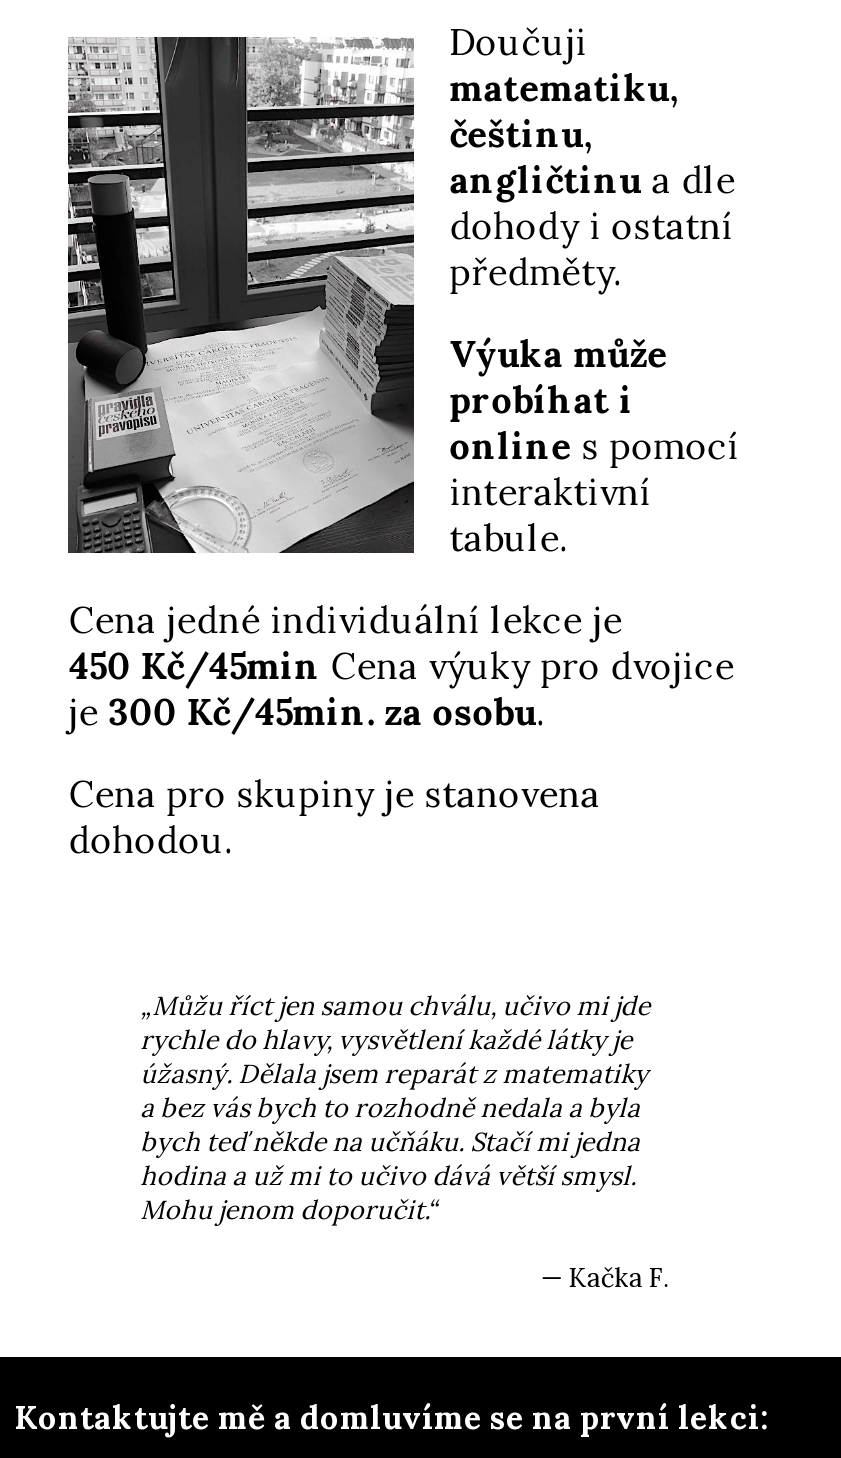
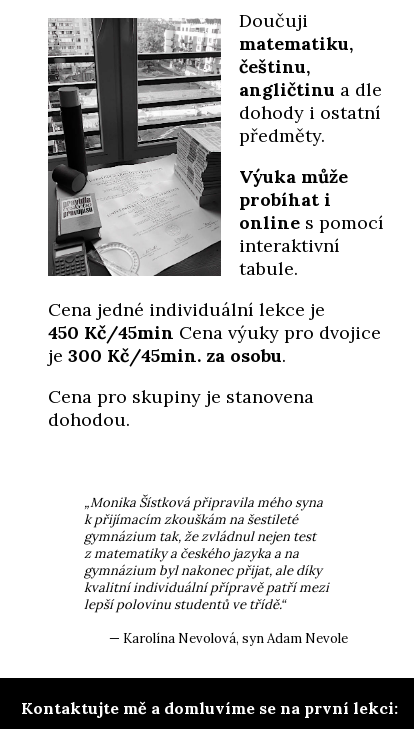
[140,989,650,1227] „Můžu říct jen samou chválu, učivo mi jde | rychle do hlavy, vysvětlení každé látky je | úžasný. Dělala jsem reparát z matematiky | a bez vás bych to rozhodně nedala a byla | bych teď někde na učňáku. Stačí mi jedna | hodina a už mi to učivo dává větší smysl. | Mohu jenom doporučit.“ -> [84,494,329,613] „Monika Šístková připravila mého syna | k přijímacím zkouškám na šestileté | gymnázium tak, že zvládnul nejen test | z matematiky a českého jazyka a na | gymnázium byl nakonec přijat, ale díky | kvalitní individuální přípravě patří mezi | lepší polovinu studentů ve třídě.“
[541,1261,669,1295] — Kačka F. -> [109,630,348,647] — Karolína Nevolová, syn Adam Nevole

